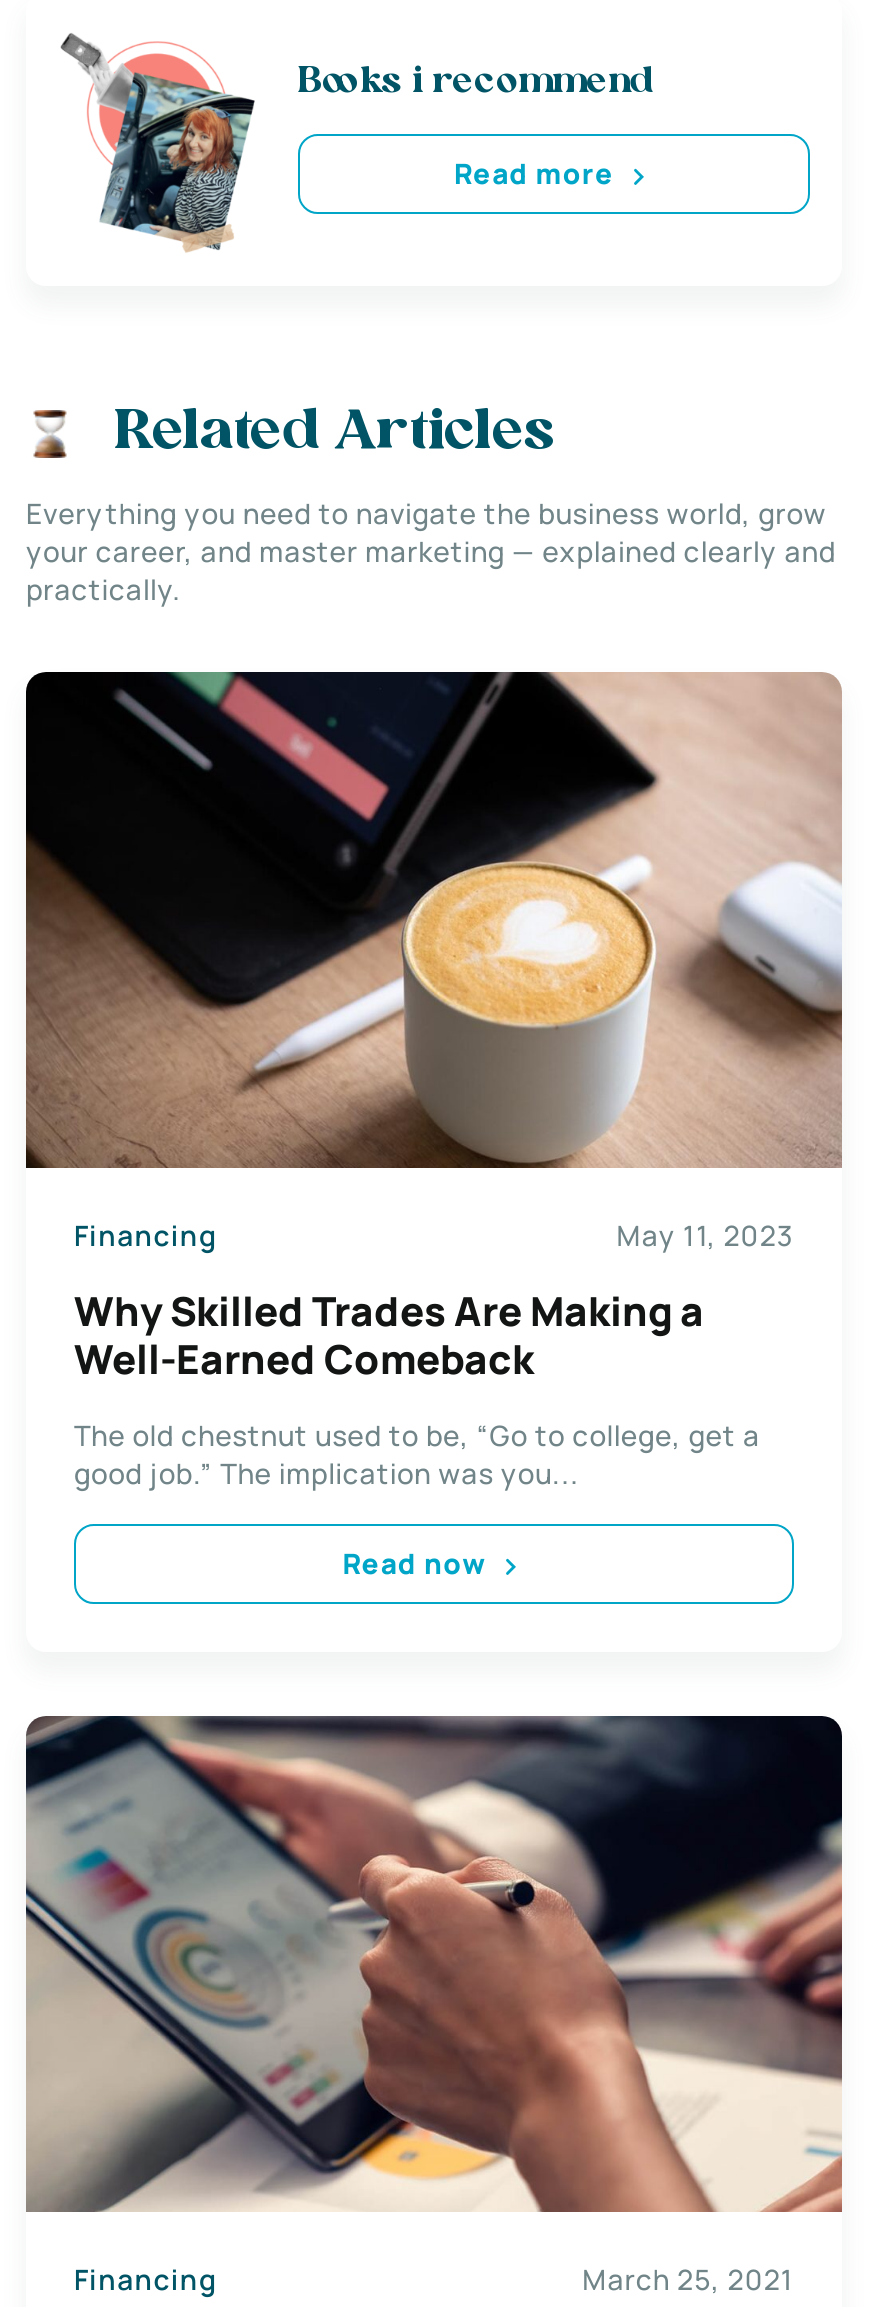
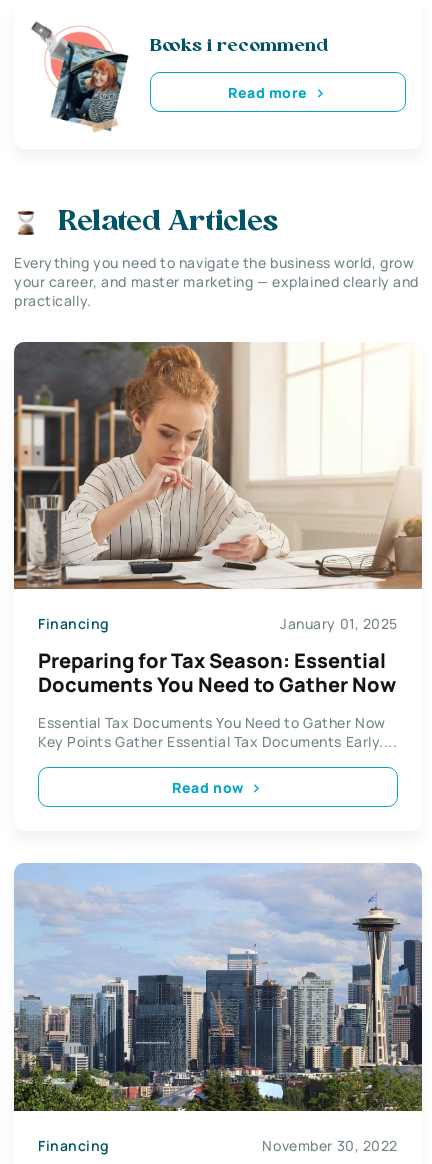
[24,669,844,1255] [image] | May 11, 2023 -> [13,341,422,633] [image] | January 01, 2025
[74,1284,704,1386] Why Skilled Trades Are Making a | Well-Earned Comeback -> [38,647,396,698] Preparing for Tax Season: Essential | Documents You Need to Gather Now
[74,1416,760,1492] The old chestnut used to be, “Go to college, get a | good job.” The implication was you... -> [38,713,397,751] Essential Tax Documents You Need to Gather Now | Key Points Gather Essential Tax Documents Early....
[24,1715,844,2298] [image] | March 25, 2021 -> [14,863,423,1155] [image] | November 30, 2022

